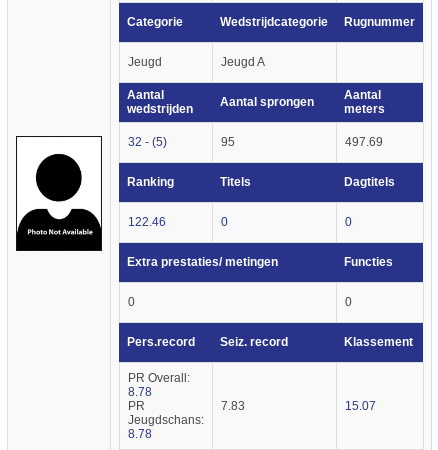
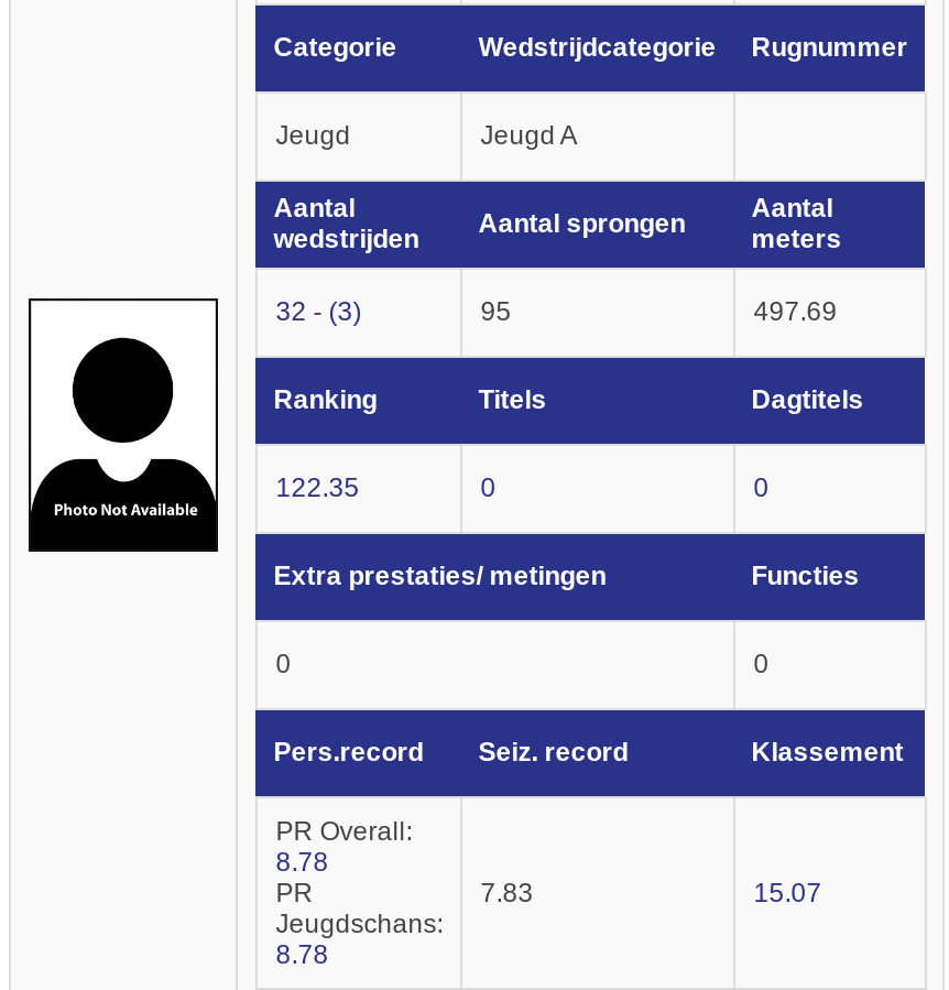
[128,135,167,149] 32 - (5) -> [276,296,362,327] 32 - (3)
[128,215,166,229] 122.46 -> [276,472,359,503] 122.35

